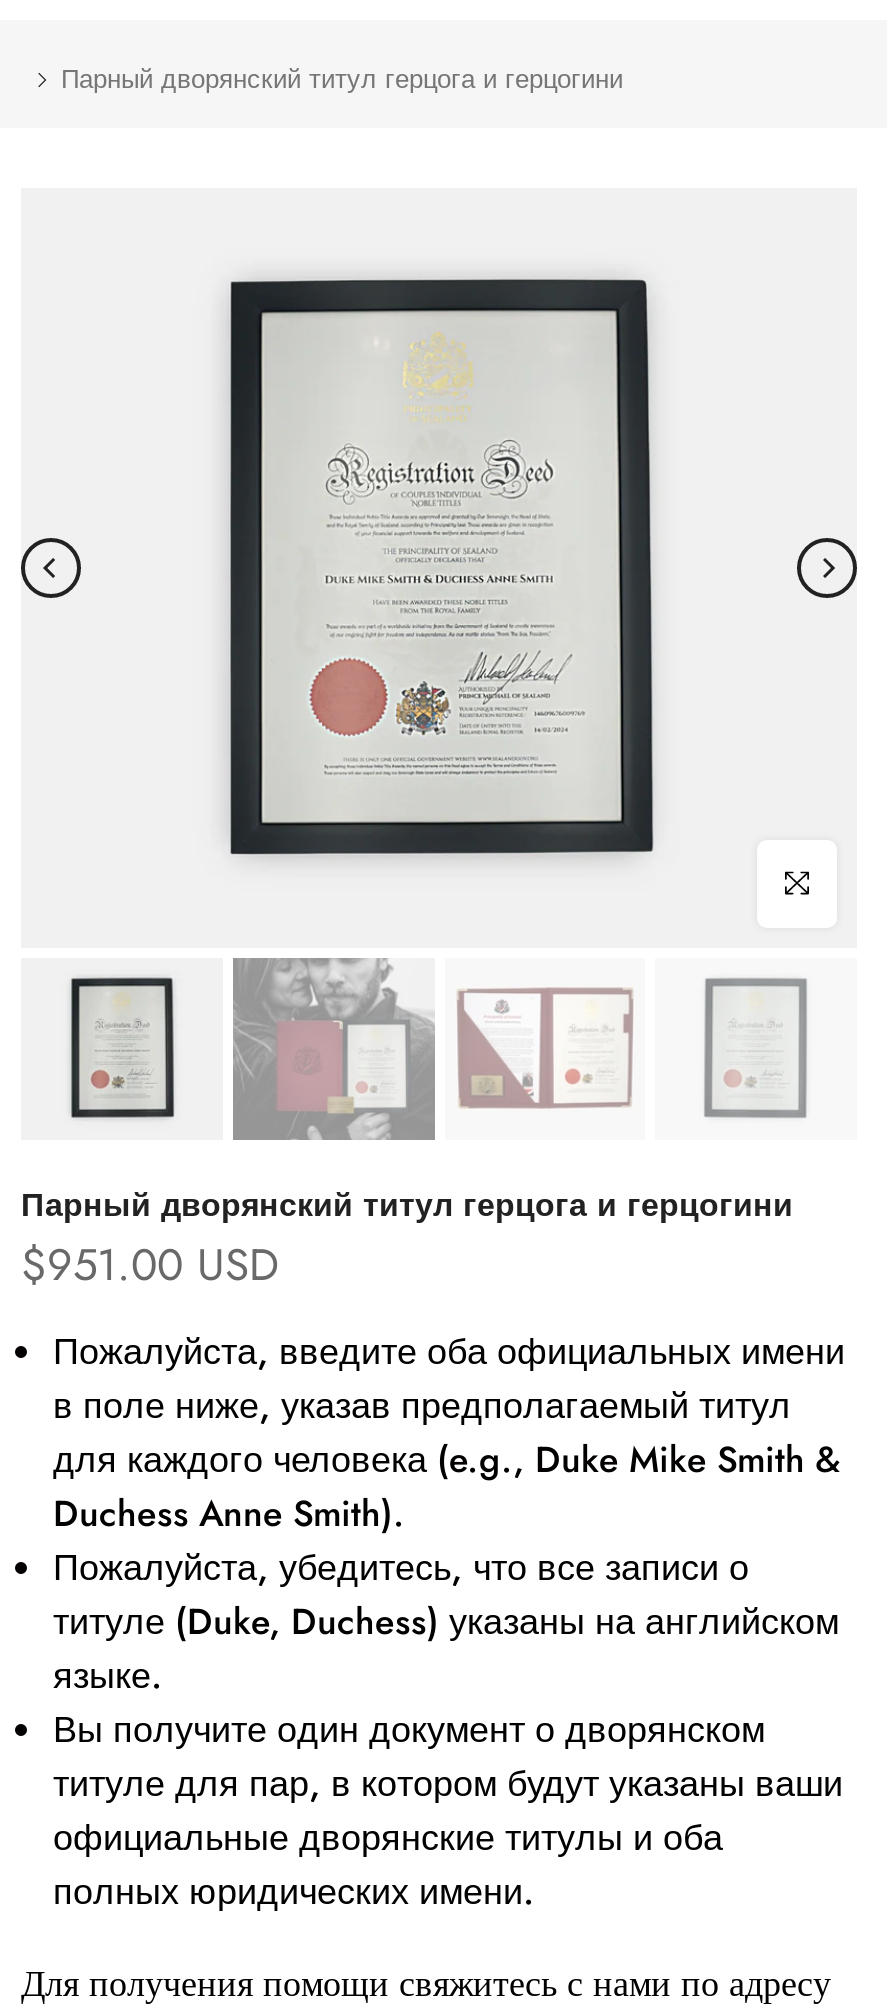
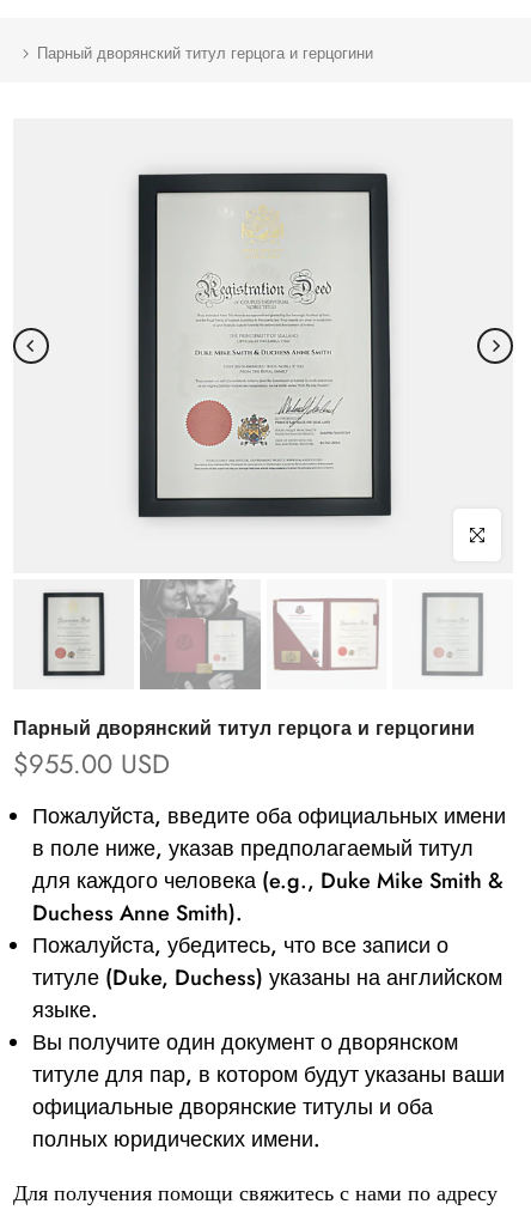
[21,1233,279,1297] $951.00 USD -> [13,744,170,782] $955.00 USD

